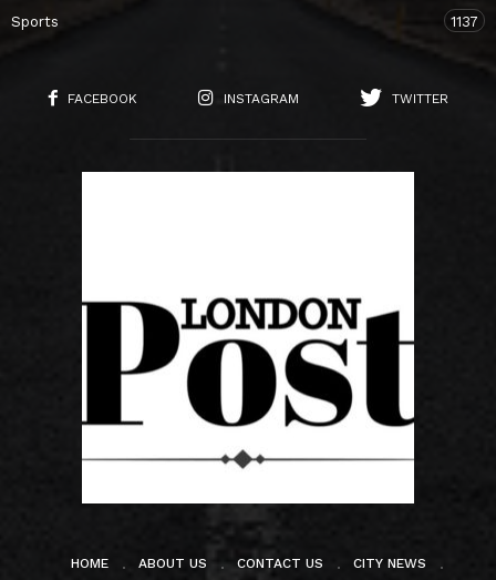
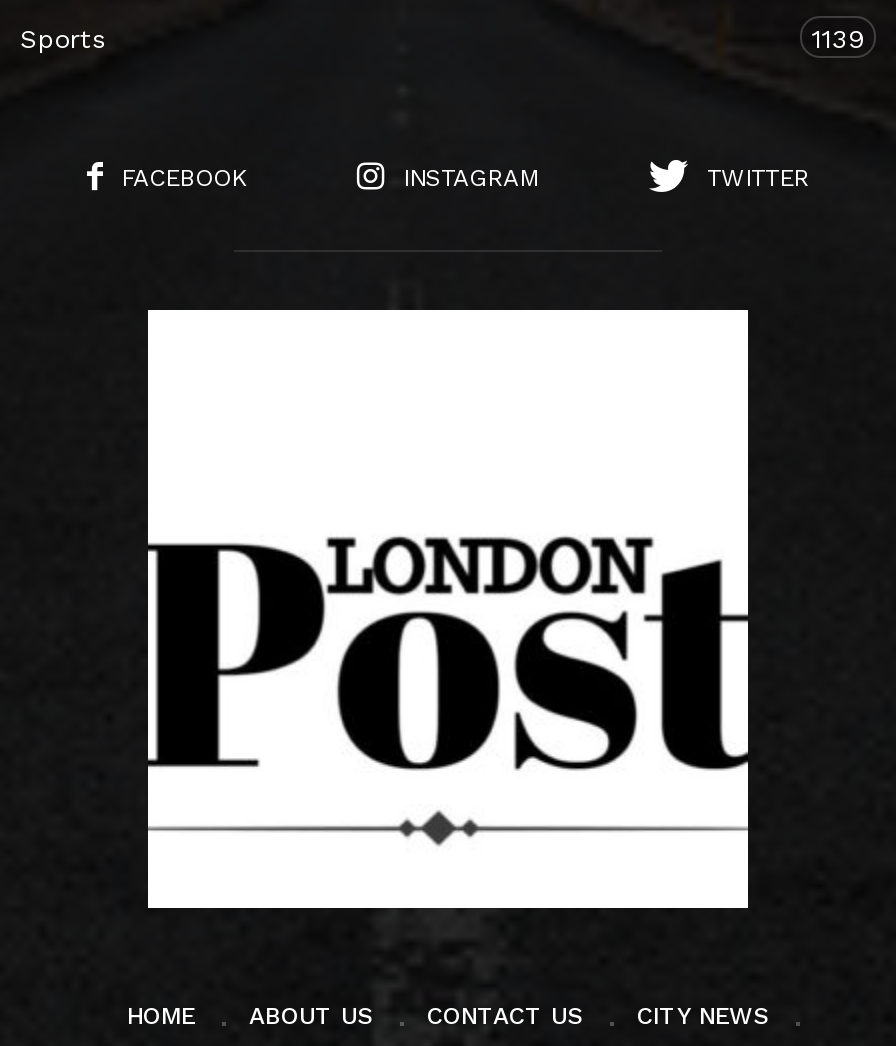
[451,13,478,30] 1137 -> [812,24,864,54] 1139

